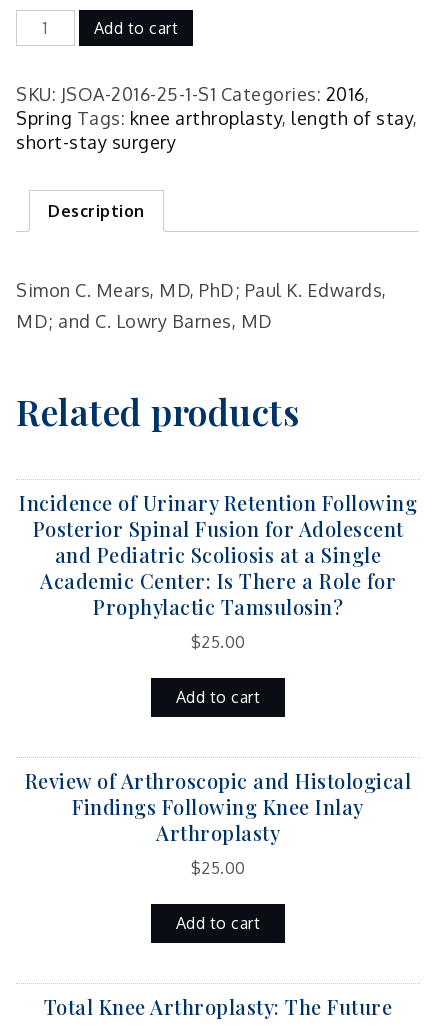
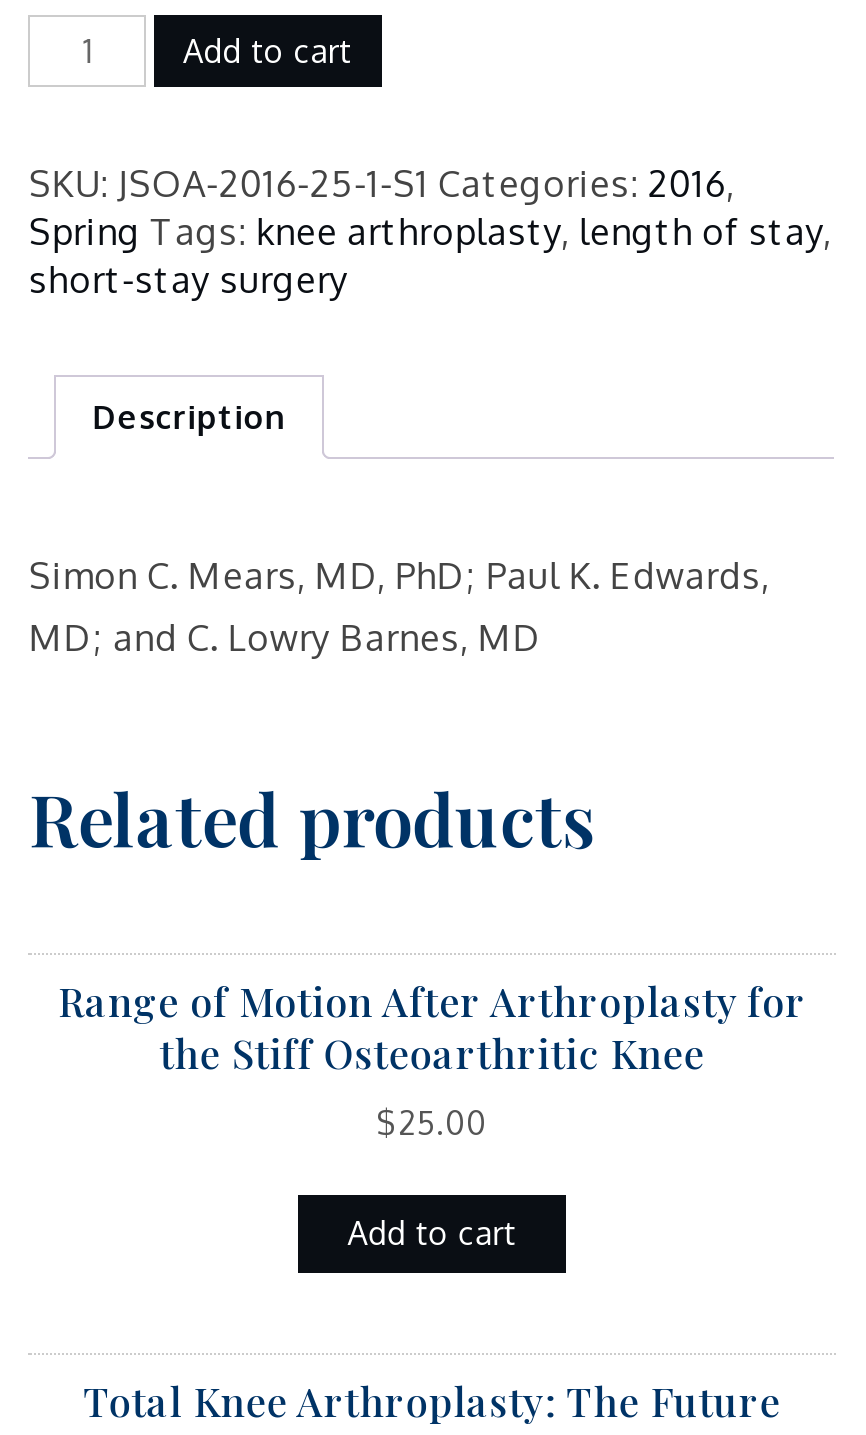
[19,489,417,846] Incidence of Urinary Retention Following | Posterior Spinal Fusion for Adolescent | and Pediatric Scoliosis at a Single | Academic Center: Is There a Role for | Prophylactic Tamsulosin? | $25.00 | Add to cart | Review of Arthroscopic and Histological | Findings Following Knee Inlay | Arthroplasty -> [58,972,806,1078] Range of Motion After Arthroplasty for | the Stiff Osteoarthritic Knee

